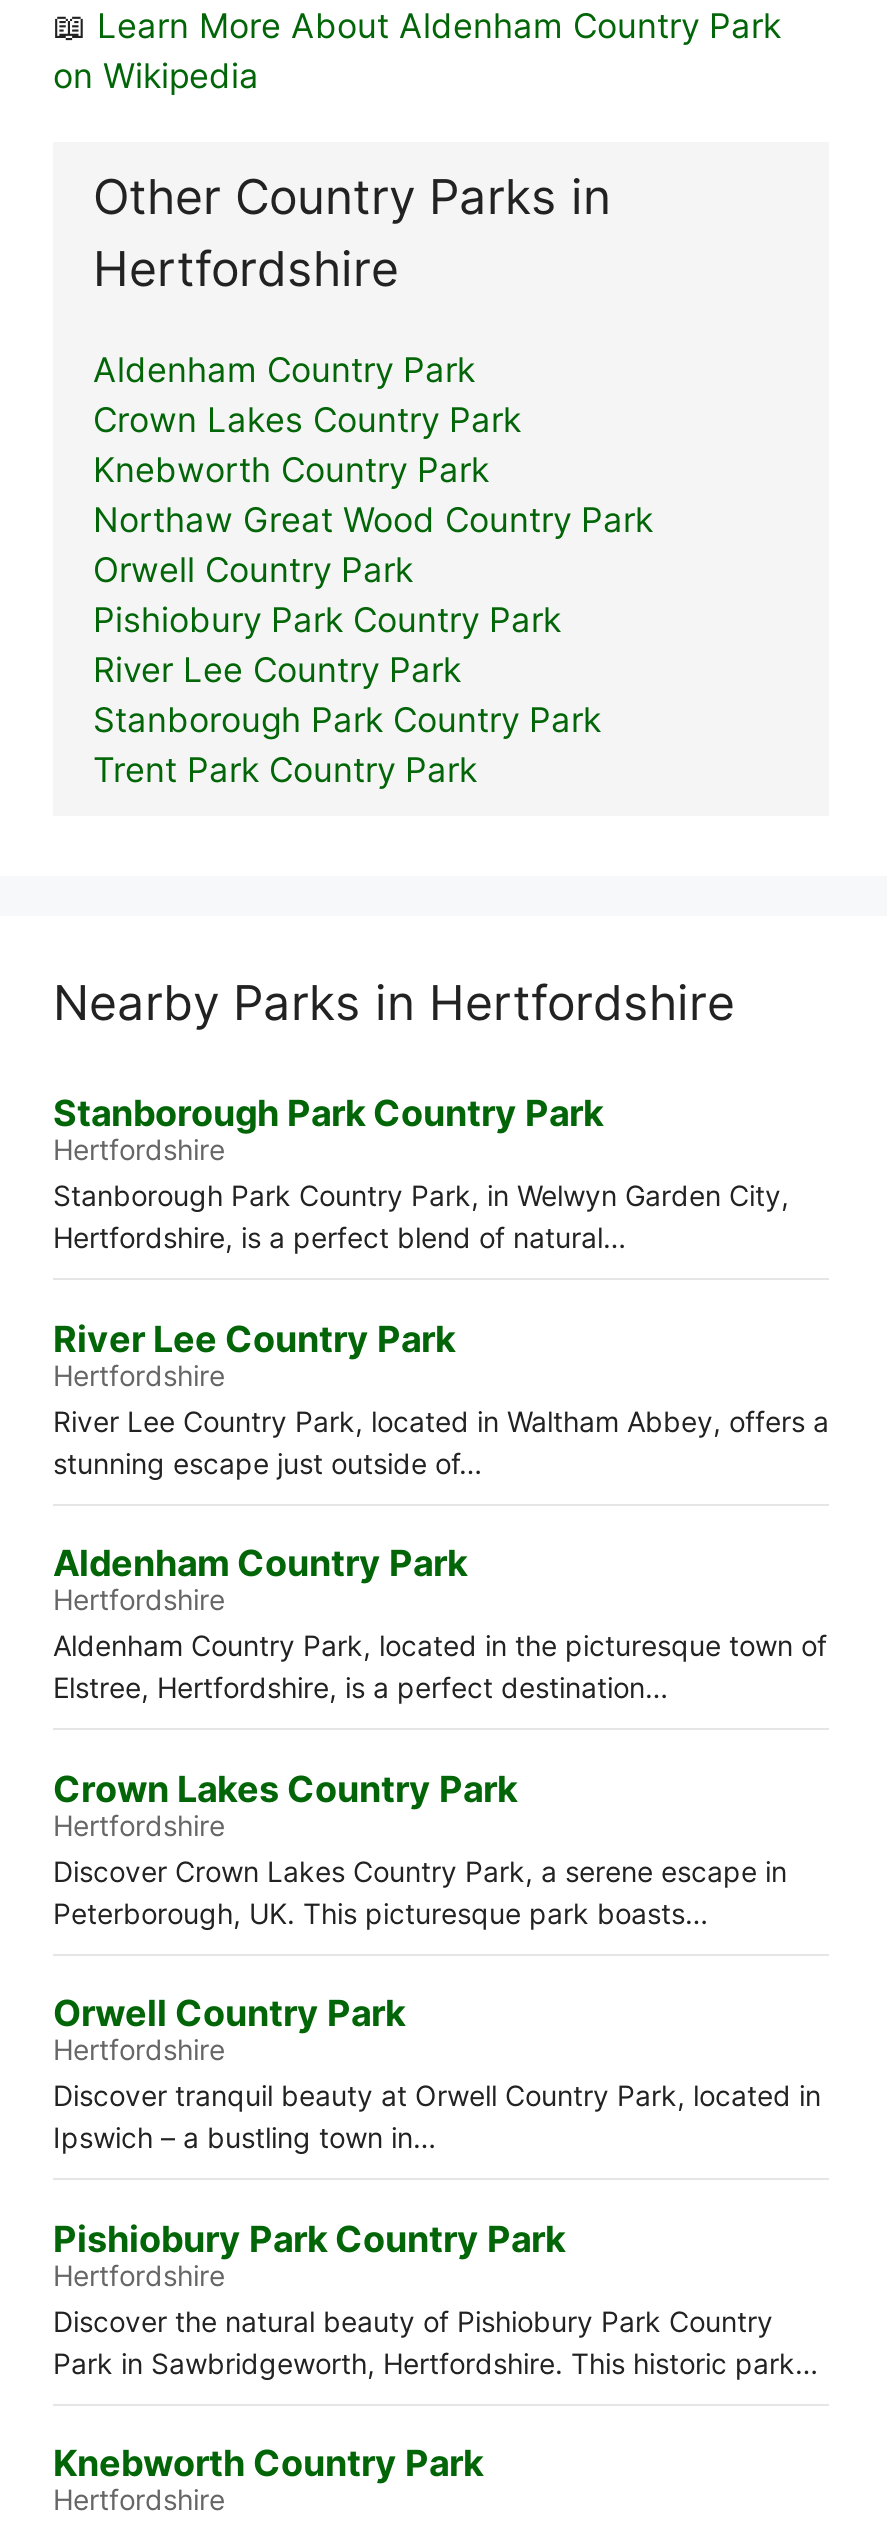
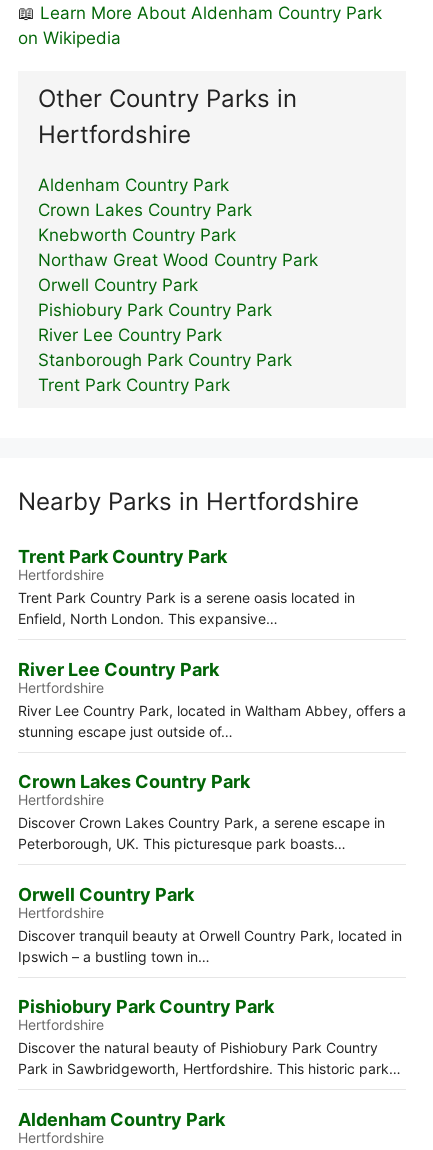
[53,1092,603,1134] Stanborough Park Country Park -> [18,546,227,567] Trent Park Country Park
[53,1178,789,1254] Stanborough Park Country Park, in Welwyn Garden City, | Hertfordshire, is a perfect blend of natural… -> [18,589,355,627] Trent Park Country Park is a serene oasis located in | Enfield, North London. This expansive…
[53,1542,827,1704] Aldenham Country Park | Hertfordshire | Aldenham Country Park, located in the picturesque town of | Elstree, Hertfordshire, is a perfect destination… -> none
[53,2442,483,2484] Knebworth Country Park -> [18,1109,225,1130] Aldenham Country Park

